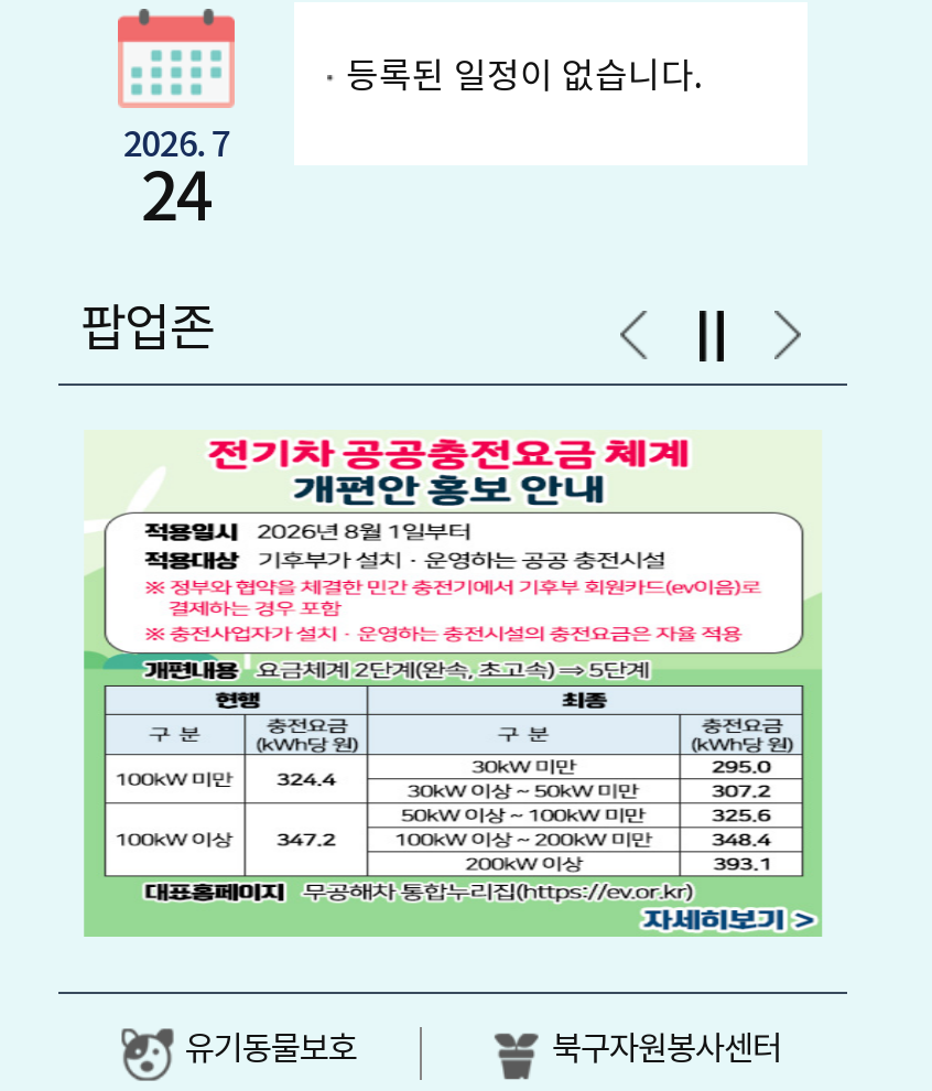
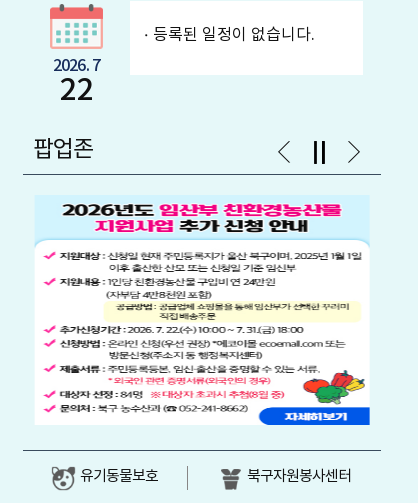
[141,161,212,238] 24 -> [60,73,93,108] 22
[83,430,823,939] [image] -> [34,196,371,426] [image]

